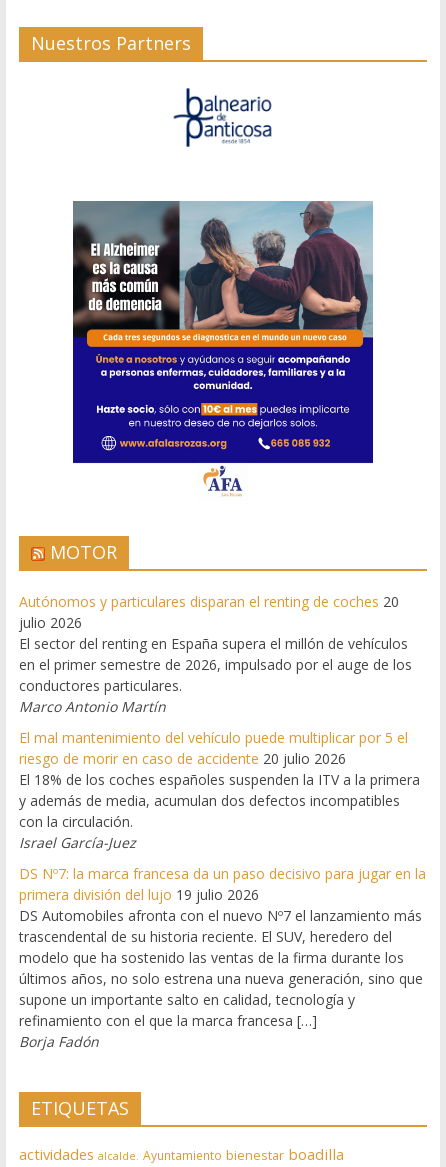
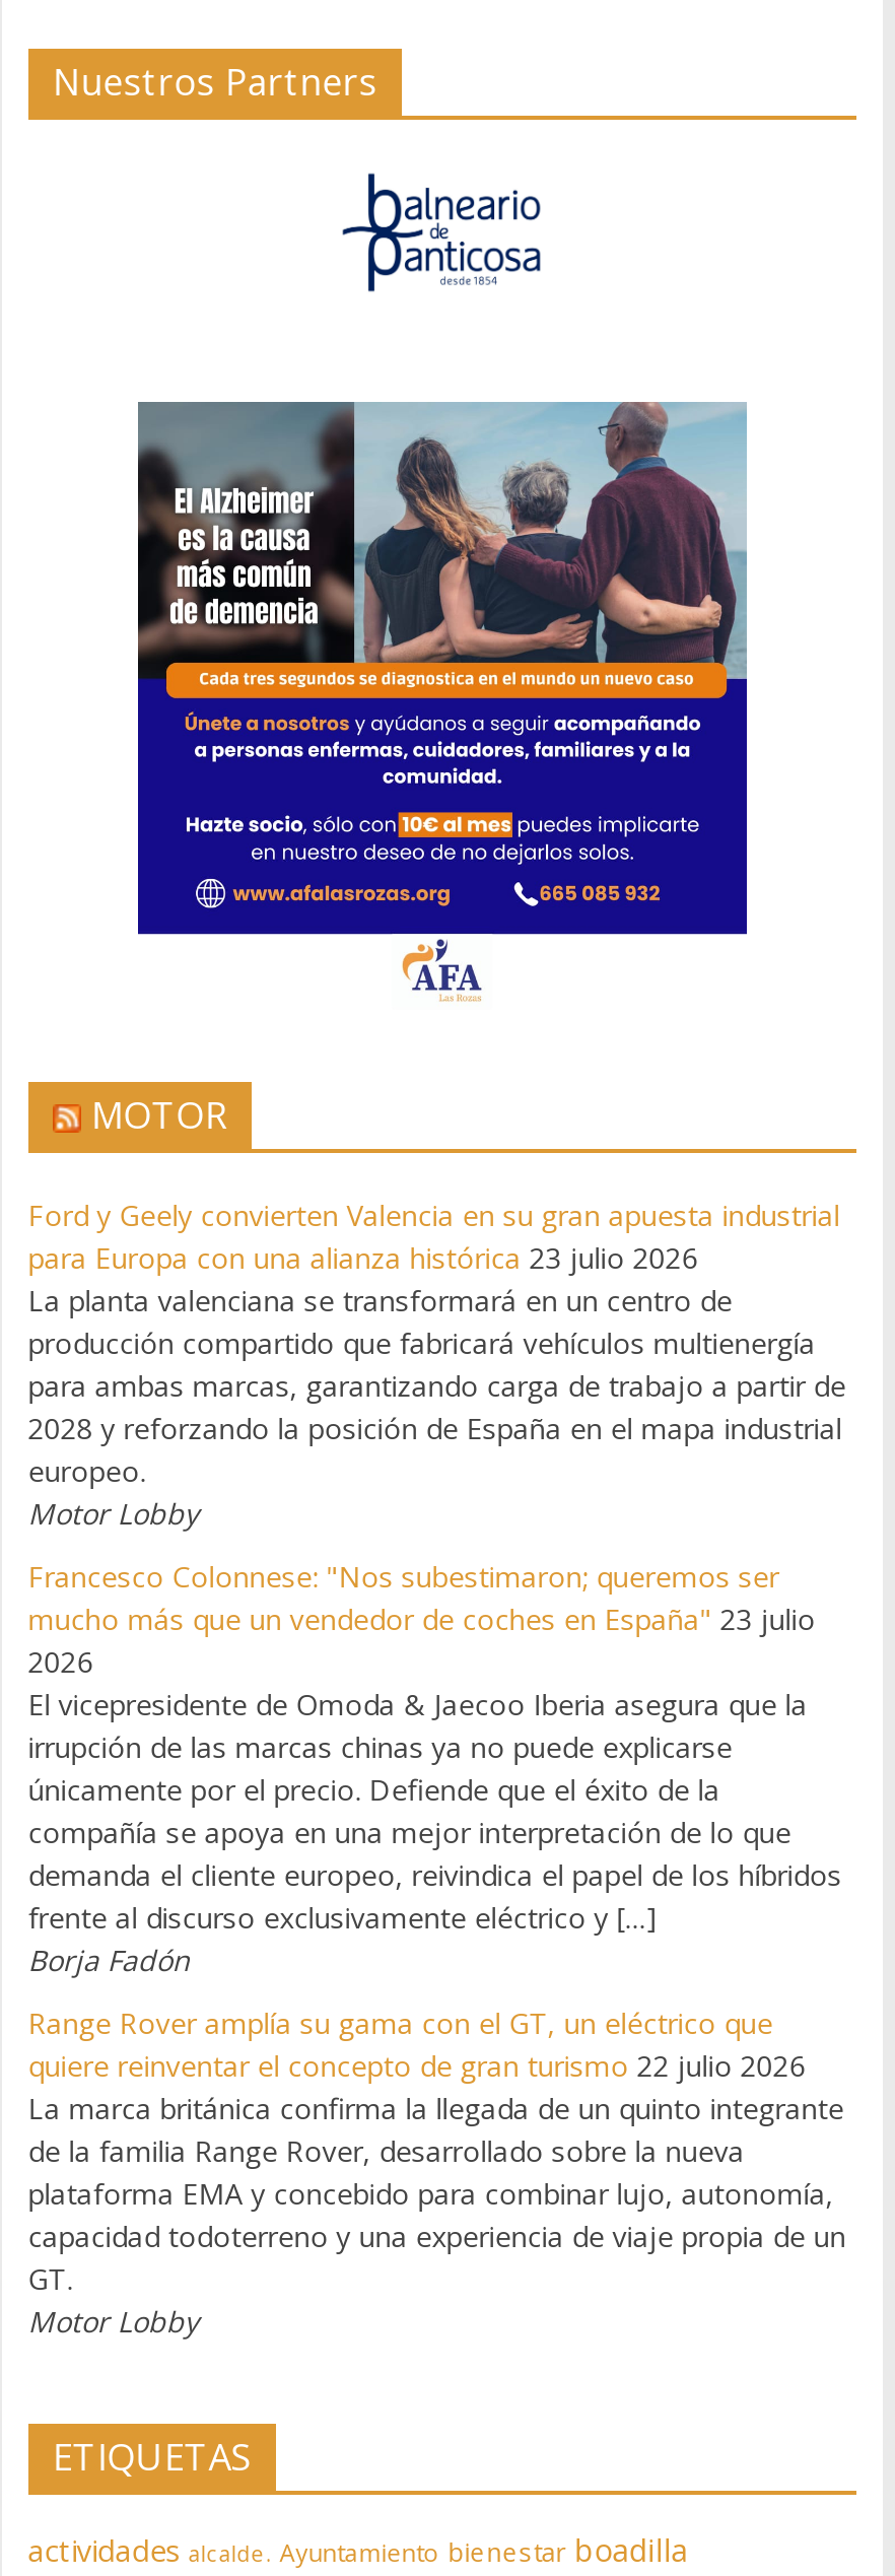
[19,592,426,1030] Autónomos y particulares disparan el renting de coches 20 | julio 2026 | El sector del renting en España supera el millón de vehículos | en el primer semestre de 2026, impulsado por el auge de los | conductores particulares. | Marco Antonio Martín | El mal mantenimiento del vehículo puede multiplicar por 5 el | riesgo de morir en caso de accidente 20 julio 2026 | El 18% de los coches españoles suspenden la ITV a la primera | y además de media, acumulan dos defectos incompatibles | con la circulación. | Israel García-Juez | DS Nº7: la marca francesa da un paso decisivo para jugar en la | primera división del lujo 19 julio 2026 | DS Automobiles afronta con el nuevo Nº7 el lanzamiento más | trascendental de su historia reciente. El SUV, heredero del | modelo que ha sostenido las ventas de la firma durante los | últimos años, no solo estrena una nueva generación, sino que | supone un importante salto en calidad, tecnología y | refinamiento con el que la marca francesa […] -> [28,1195,846,1936] Ford y Geely convierten Valencia en su gran apuesta industrial | para Europa con una alianza histórica 23 julio 2026 | La planta valenciana se transformará en un centro de | producción compartido que fabricará vehículos multienergía | para ambas marcas, garantizando carga de trabajo a partir de | 2028 y reforzando la posición de España en el mapa industrial | europeo. | Motor Lobby | Francesco Colonnese: "Nos subestimaron; queremos ser | mucho más que un vendedor de coches en España" 23 julio | 2026 | El vicepresidente de Omoda & Jaecoo Iberia asegura que la | irrupción de las marcas chinas ya no puede explicarse | únicamente por el precio. Defiende que el éxito de la | compañía se apoya en una mejor interpretación de lo que | demanda el cliente europeo, reivindica el papel de los híbridos | frente al discurso exclusivamente eléctrico y […]
moved [19,1032,99,1051] -> [28,1940,190,1979]: Borja Fadón
none -> [28,2003,846,2340] Range Rover amplía su gama con el GT, un eléctrico que | quiere reinventar el concepto de gran turismo 22 julio 2026 | La marca británica confirma la llegada de un quinto integrante | de la familia Range Rover, desarrollado sobre la nueva | plataforma EMA y concebido para combinar lujo, autonomía, | capacidad todoterreno y una experiencia de viaje propia de un | GT. | Motor Lobby

